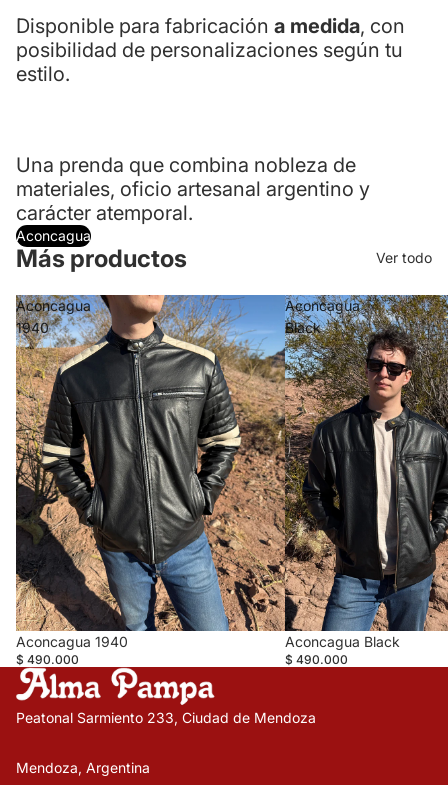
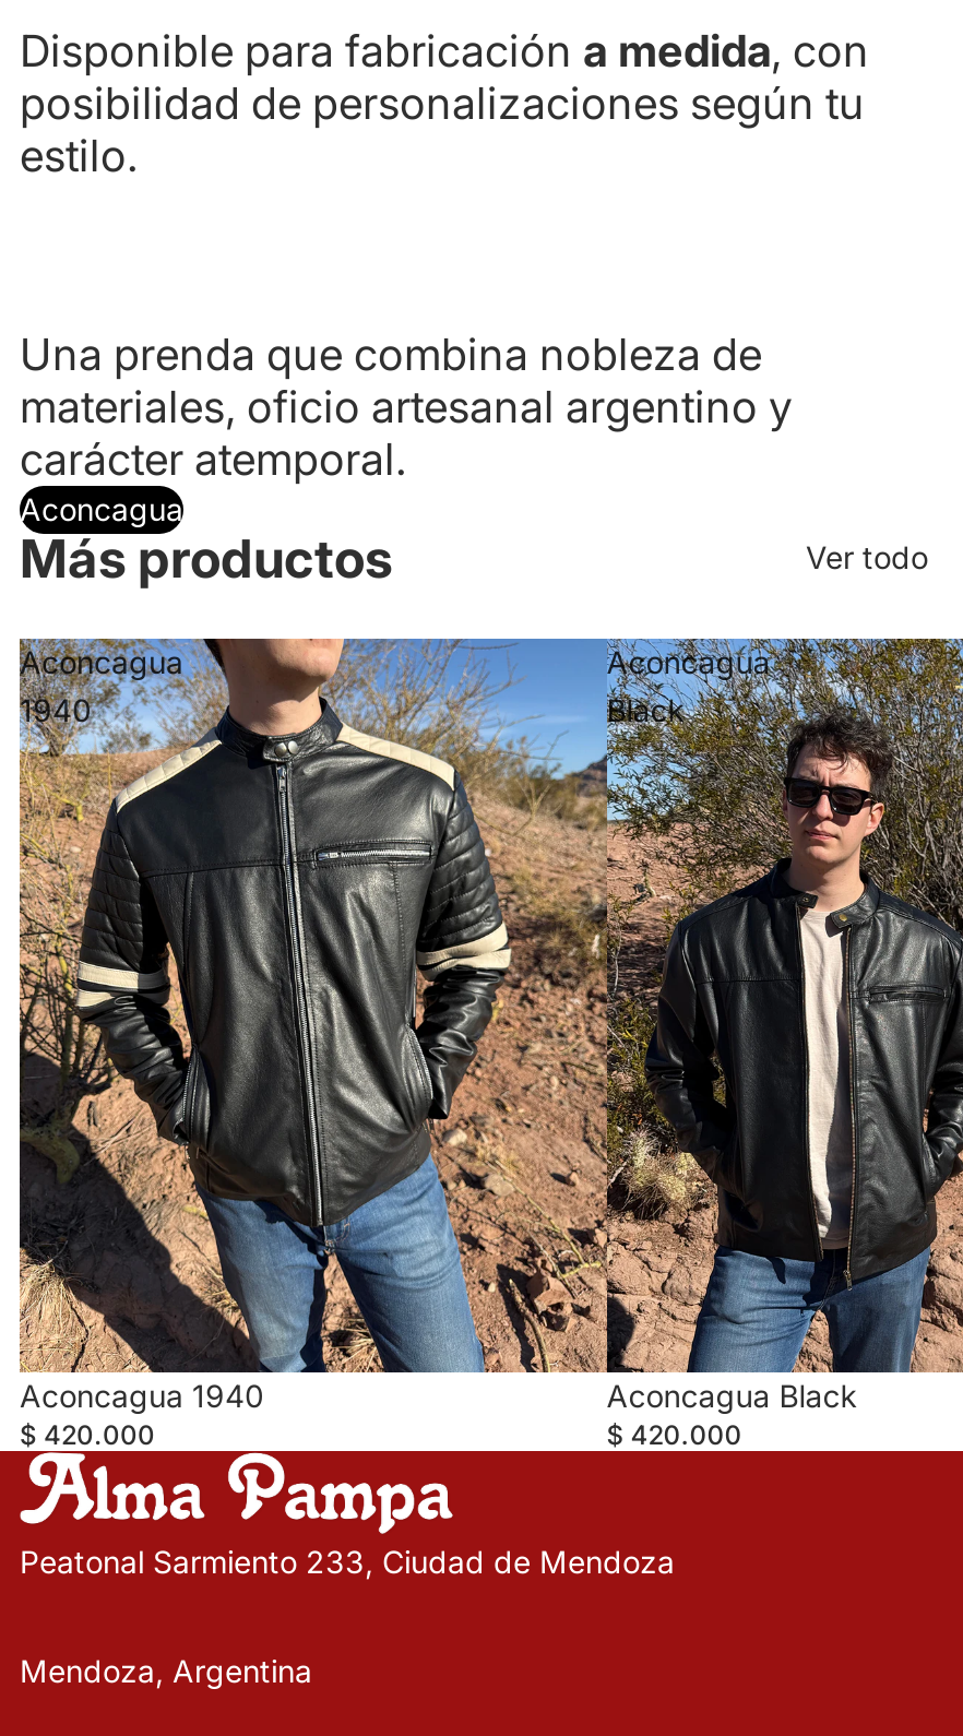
[16,652,79,667] $ 490.000 -> [20,1418,155,1451] $ 420.000
[285,652,348,667] $ 490.000 -> [607,1418,742,1451] $ 420.000

